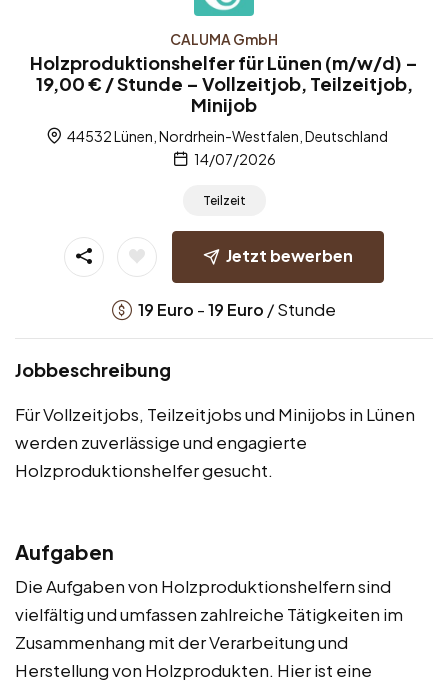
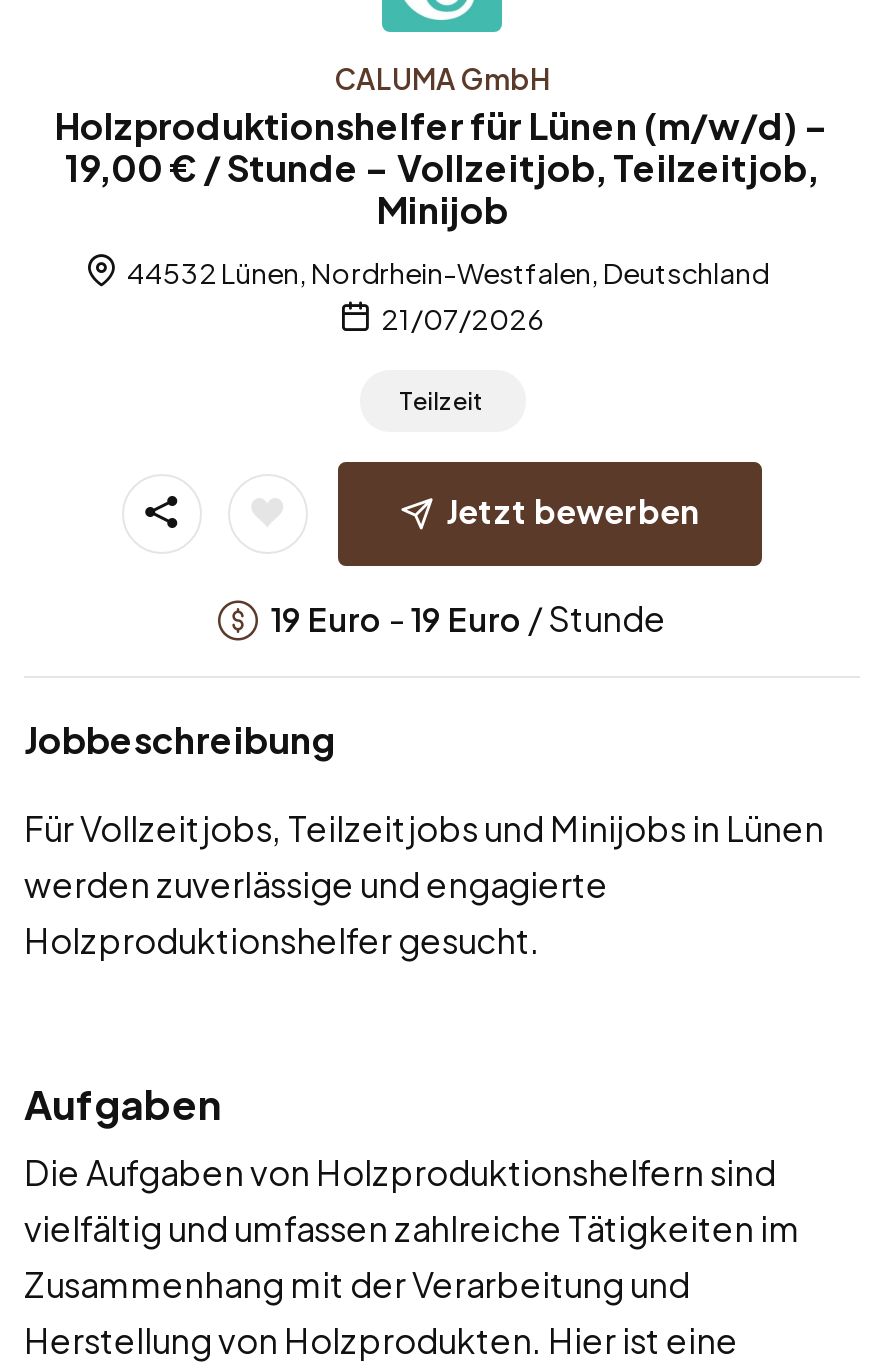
[191,150,275,168] 14/07/2026 -> [377,301,545,337] 21/07/2026

